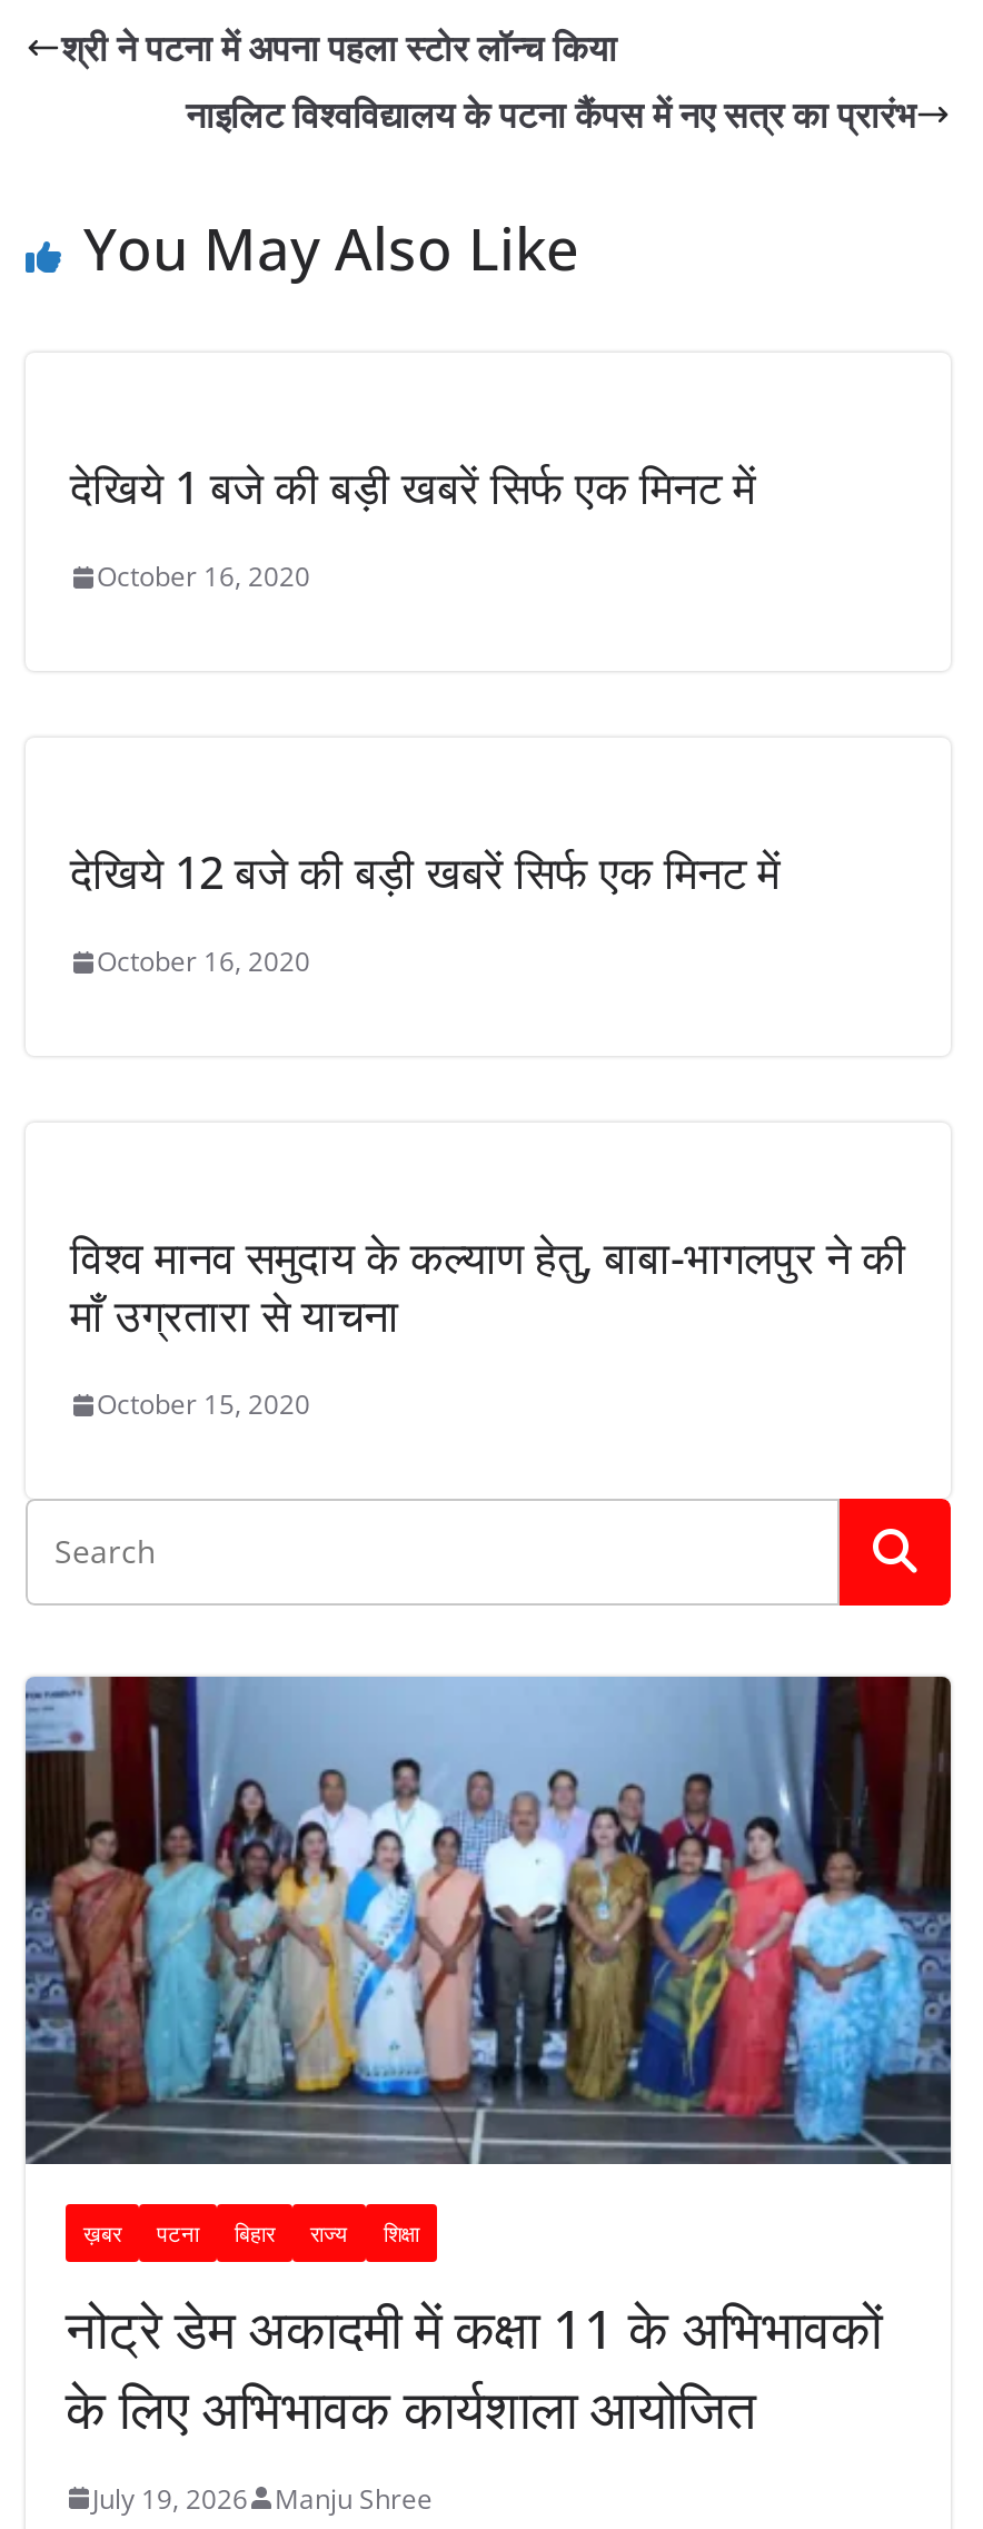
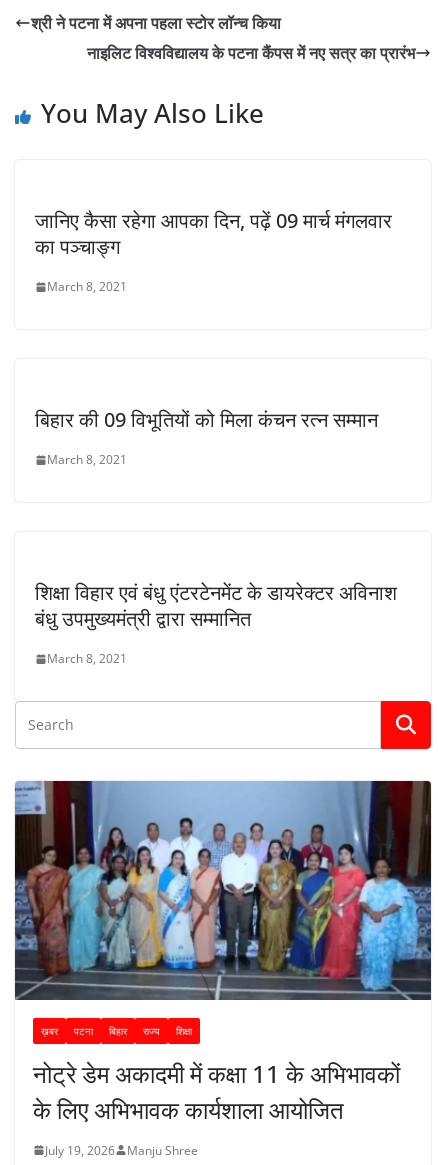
[70,458,755,518] देखिये 1 बजे की बड़ी खबरें सिर्फ एक मिनट में -> [35,207,392,260] जानिए कैसा रहेगा आपका दिन, पढ़ें 09 मार्च मंगलवार | का पञ्चाङ्ग
[97,558,310,595] October 16, 2020 -> [47,278,127,295] March 8, 2021
[70,842,780,903] देखिये 12 बजे की बड़ी खबरें सिर्फ एक मिनट में -> [35,406,378,433] बिहार की 09 विभूतियों को मिला कंचन रत्न सम्मान
[97,943,310,980] October 16, 2020 -> [47,451,127,468] March 8, 2021
[70,1227,906,1345] विश्व मानव समुदाय के कल्याण हेतु, बाबा-भागलपुर ने की | माँ उग्रतारा से याचना -> [35,579,397,632] शिक्षा विहार एवं बंधु एंटरटेनमेंट के डायरेक्टर अविनाश | बंधु उपमुख्यमंत्री द्वारा सम्मानित
[97,1385,310,1423] October 15, 2020 -> [47,650,127,667] March 8, 2021

